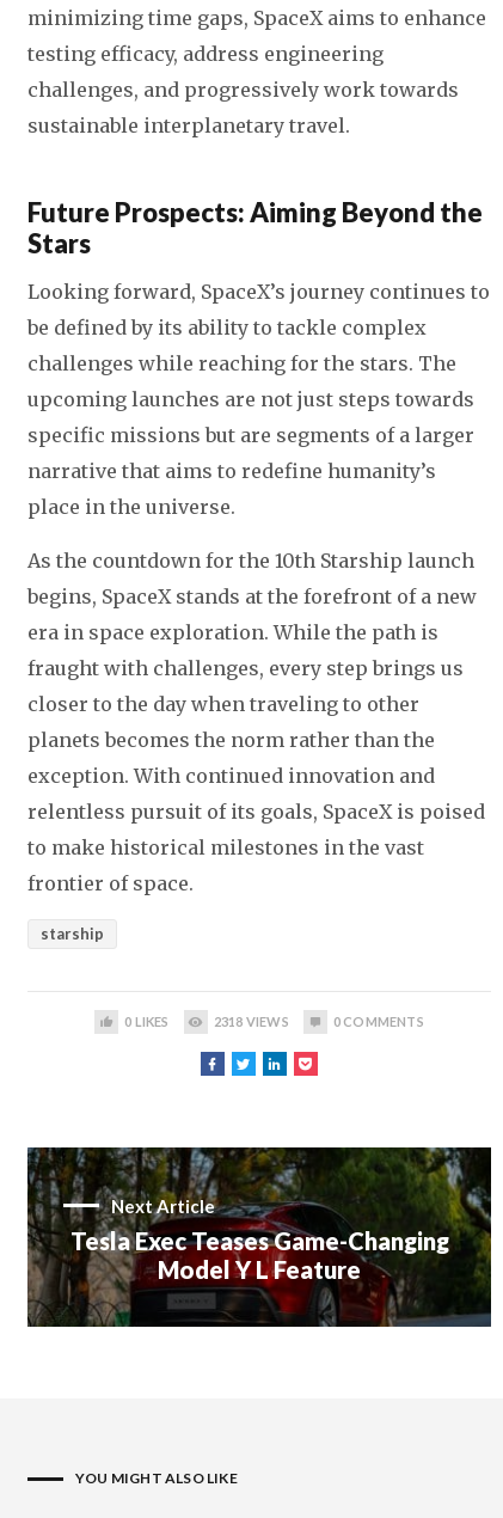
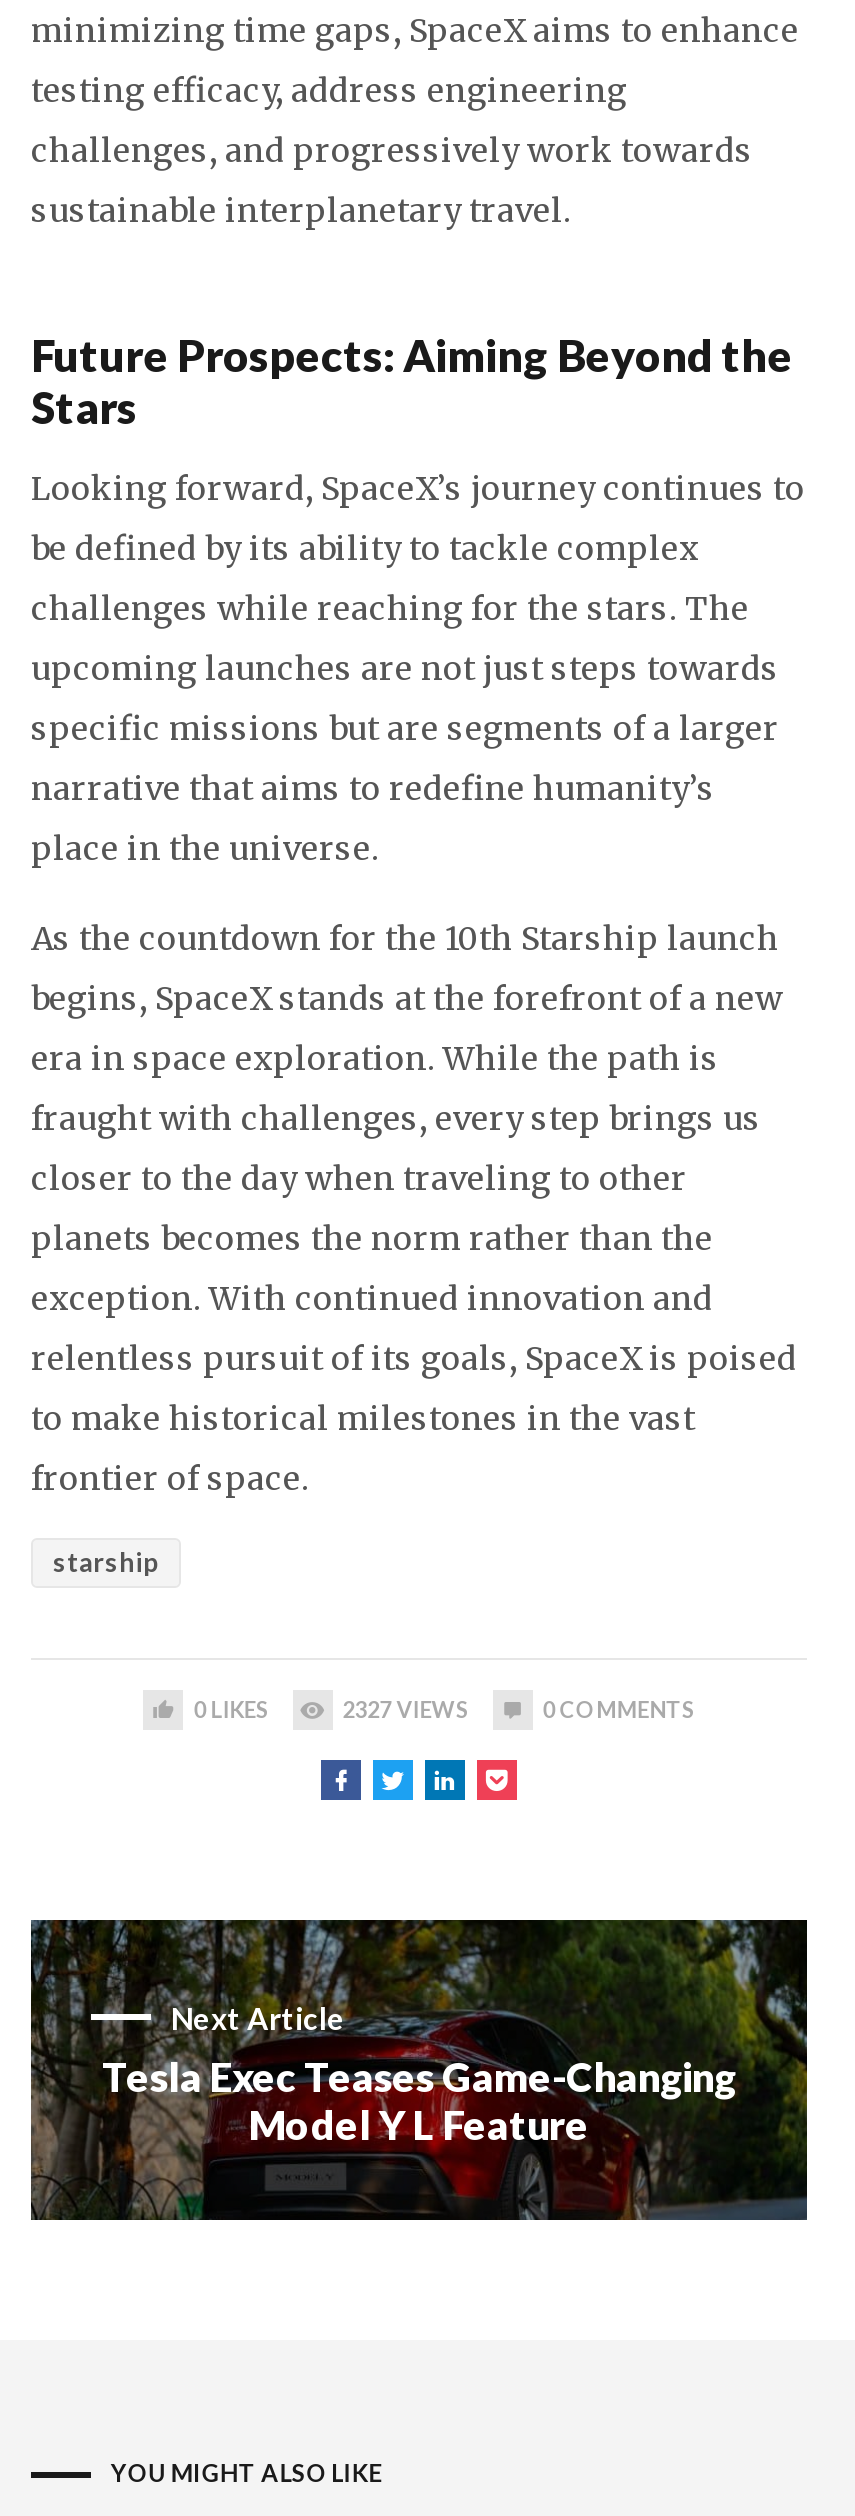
[214,1014,289,1030] 2318 VIEWS -> [342,1697,468,1723] 2327 VIEWS

